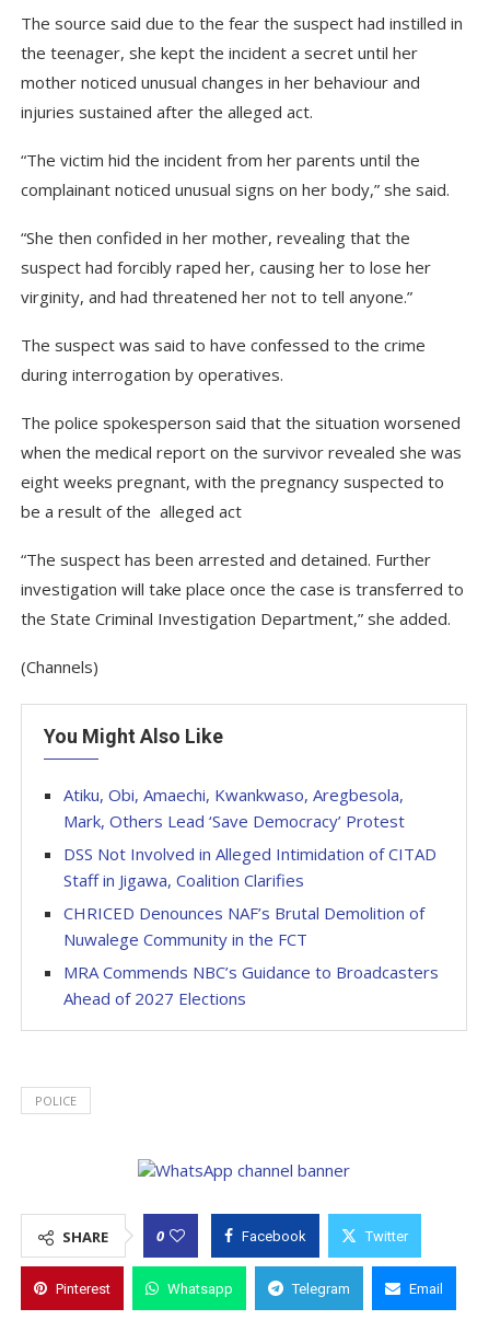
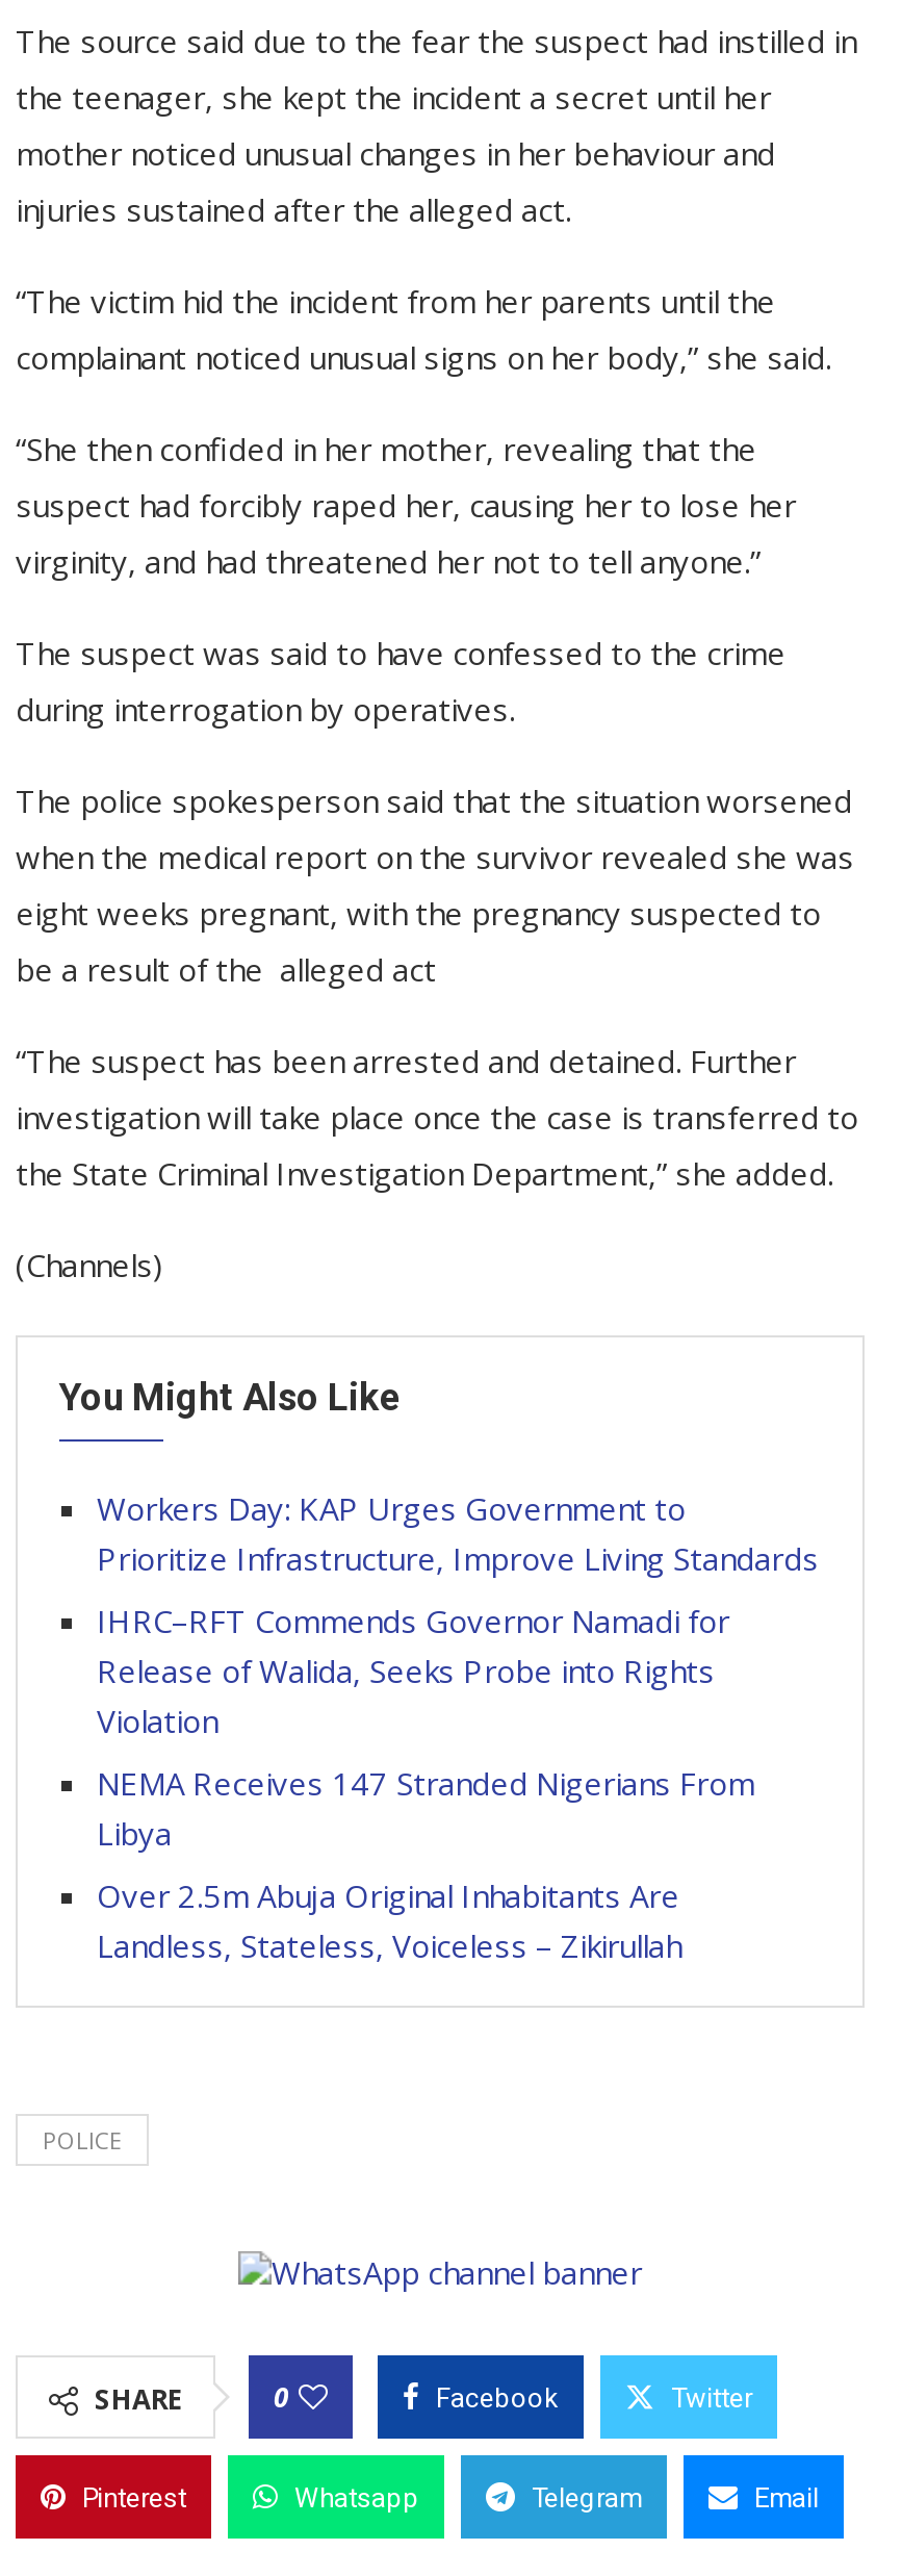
[63,784,409,832] Atiku, Obi, Amaechi, Kwankwaso, Aregbesola, | Mark, Others Lead ‘Save Democracy’ Protest -> [97,1487,819,1579] Workers Day: KAP Urges Government to | Prioritize Infrastructure, Improve Living Standards
[63,843,436,891] DSS Not Involved in Alleged Intimidation of CITAD | Staff in Jigawa, Coalition Clarifies -> [97,1600,729,1741] IHRC–RFT Commends Governor Namadi for | Release of Walida, Seeks Probe into Rights | Violation
[63,902,424,950] CHRICED Denounces NAF’s Brutal Demolition of | Nuwalege Community in the FCT -> [97,1762,754,1854] NEMA Receives 147 Stranded Nigerians From | Libya
[63,961,439,1009] MRA Commends NBC’s Guidance to Broadcasters | Ahead of 2027 Elections -> [97,1874,681,1966] Over 2.5m Abuja Original Inhabitants Are | Landless, Stateless, Voiceless – Zikirullah

